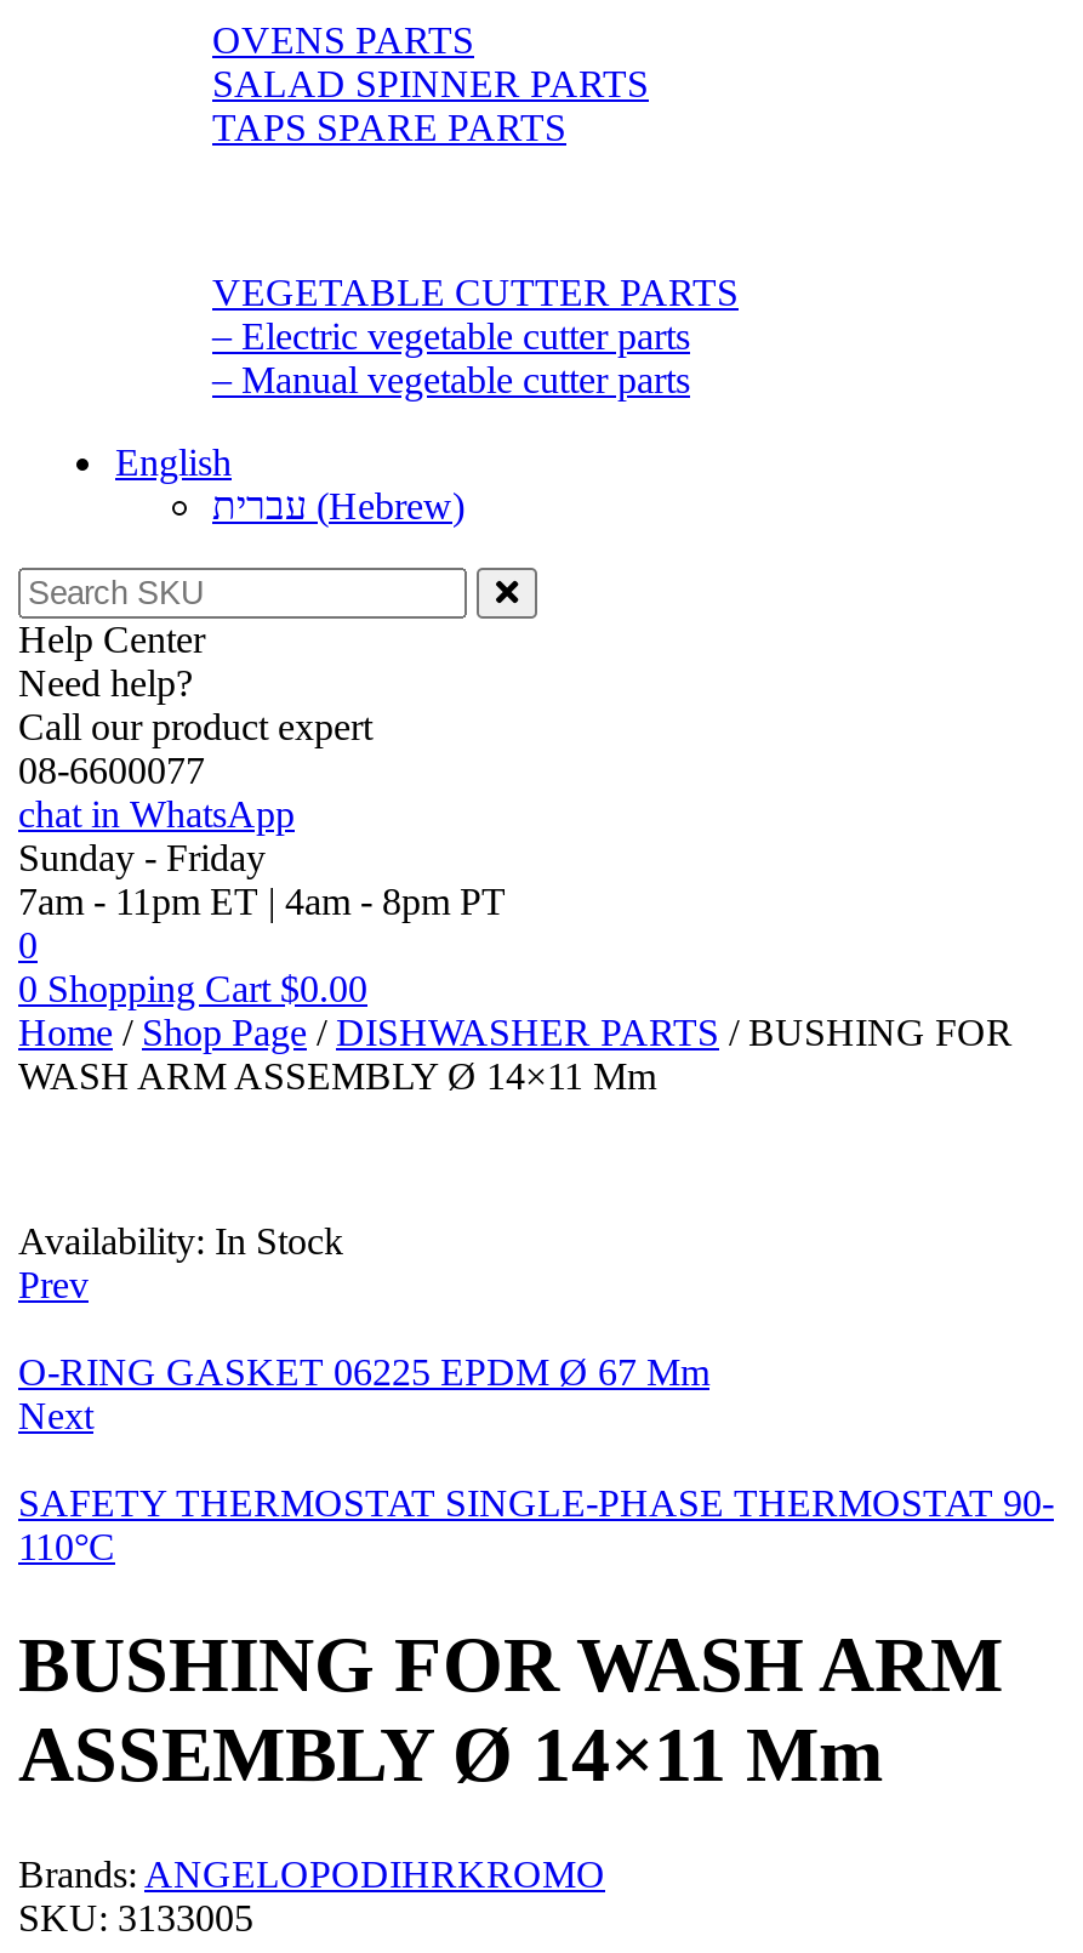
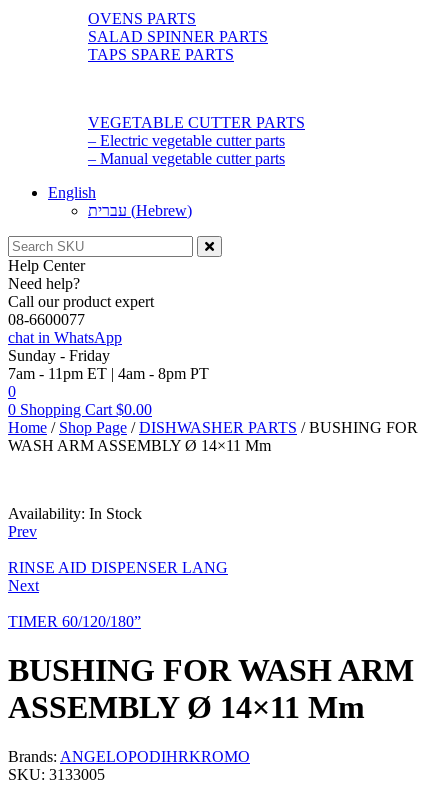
[18,1351,709,1393] O-RING GASKET 06225 EPDM Ø 67 Mm -> [8,559,228,576] RINSE AID DISPENSER LANG
[18,1482,1054,1567] SAFETY THERMOSTAT SINGLE-PHASE THERMOSTAT 90- | 110°C -> [8,613,141,630] TIMER 60/120/180”

